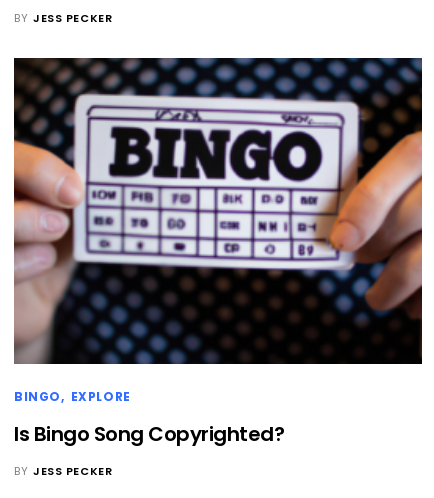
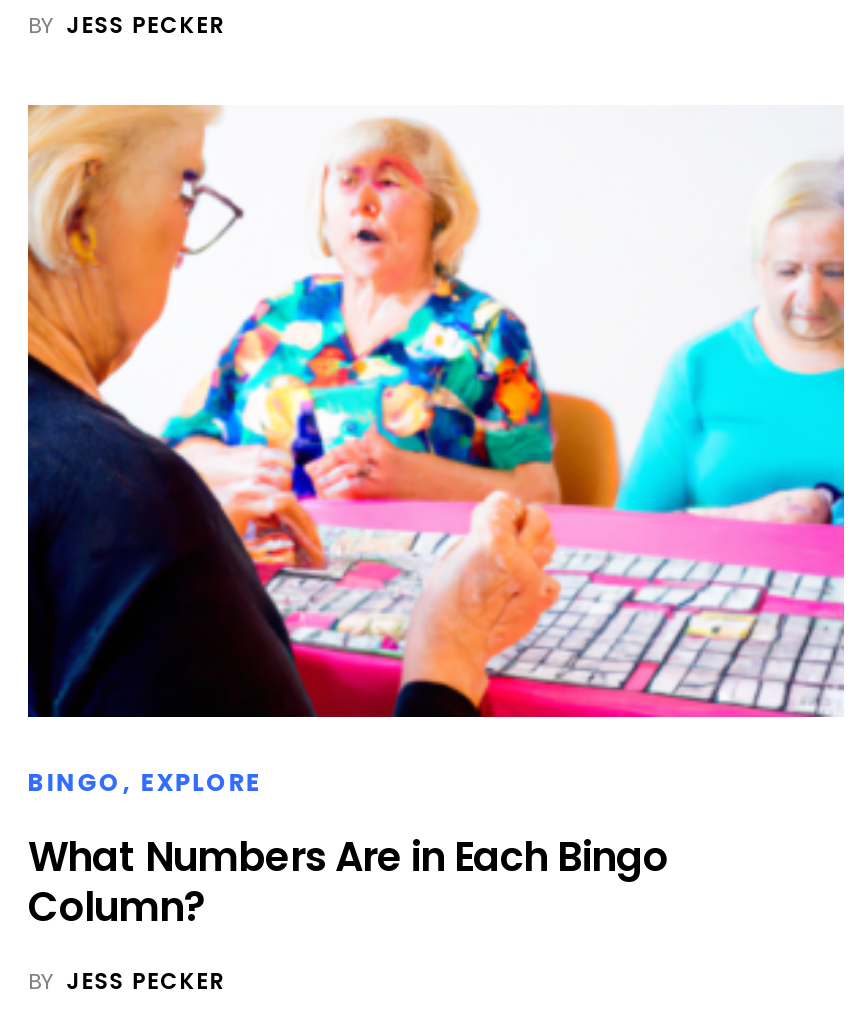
[13,57,423,365] [image] -> [26,103,846,719] [image]
[14,420,284,448] Is Bingo Song Copyrighted? -> [28,829,668,935] What Numbers Are in Each Bingo | Column?

